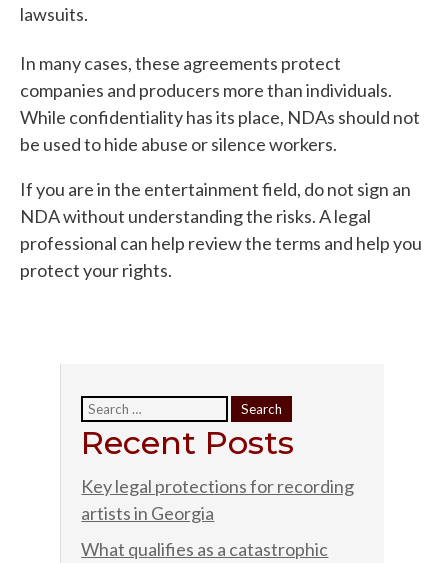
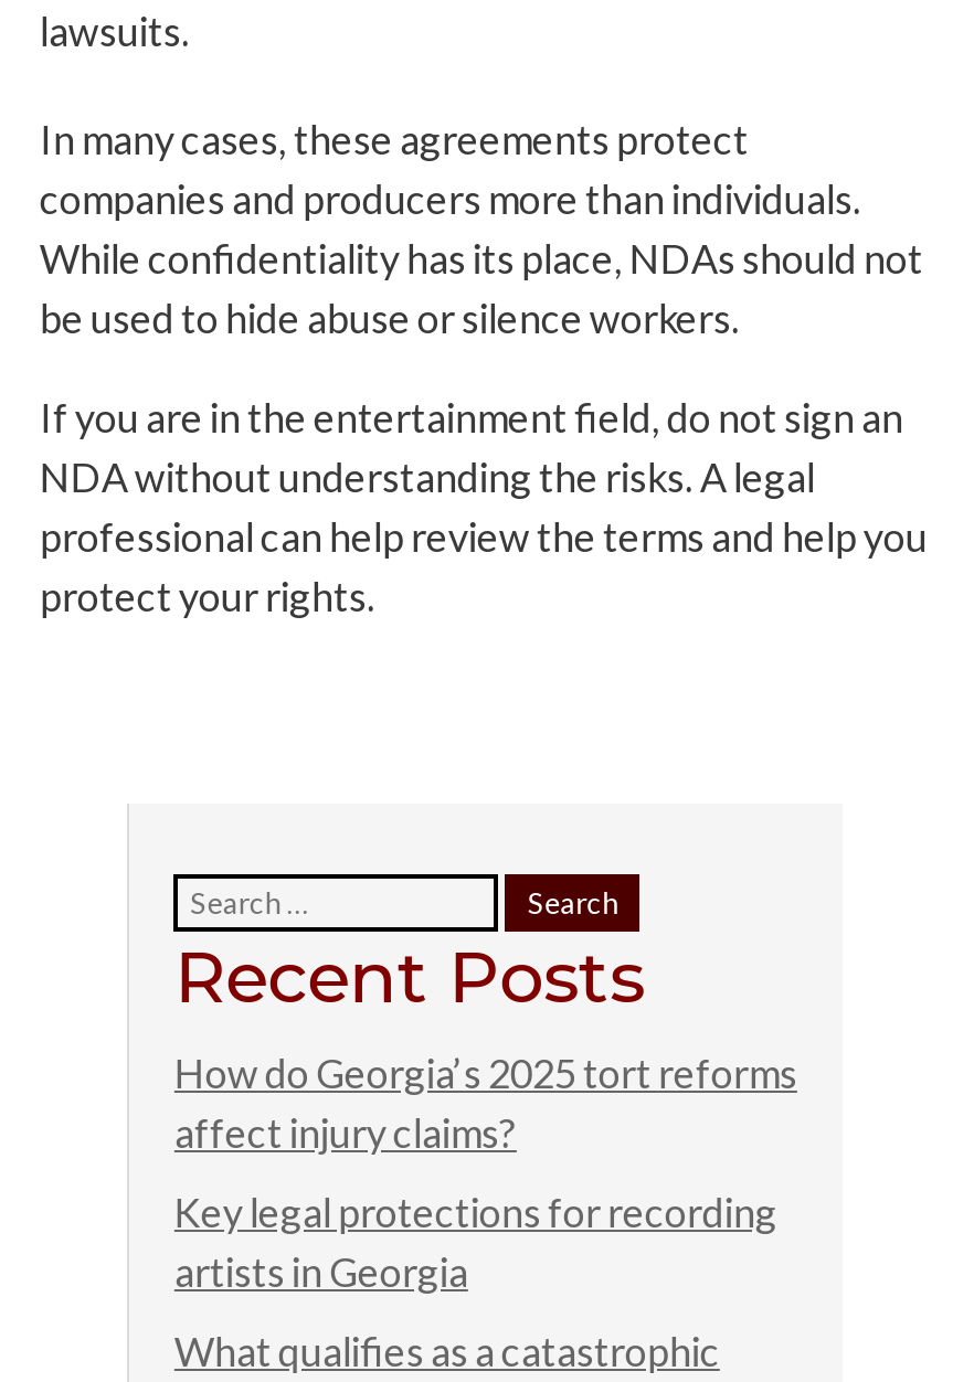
none -> [174,1048,797,1157] How do Georgia’s 2025 tort reforms | affect injury claims?

